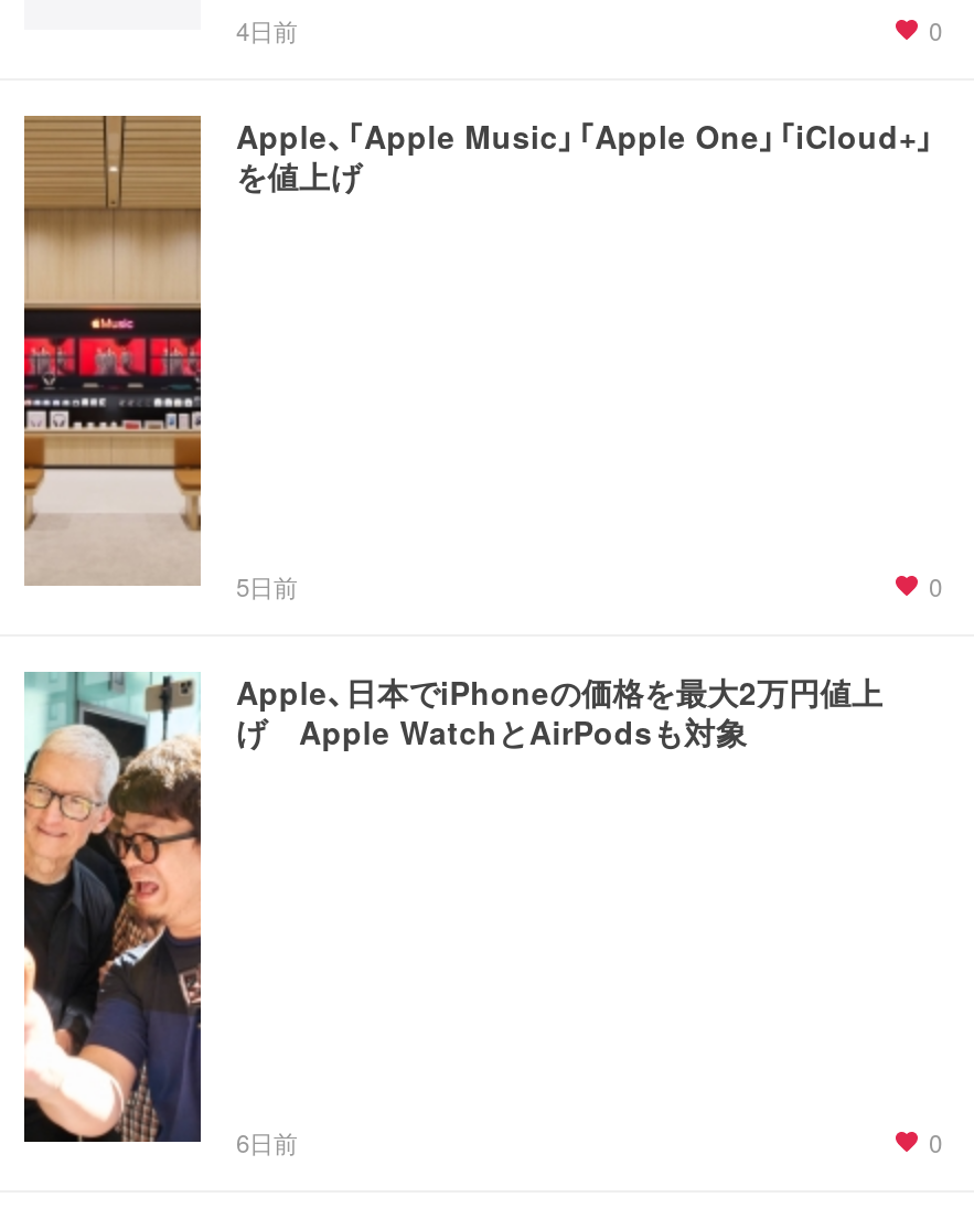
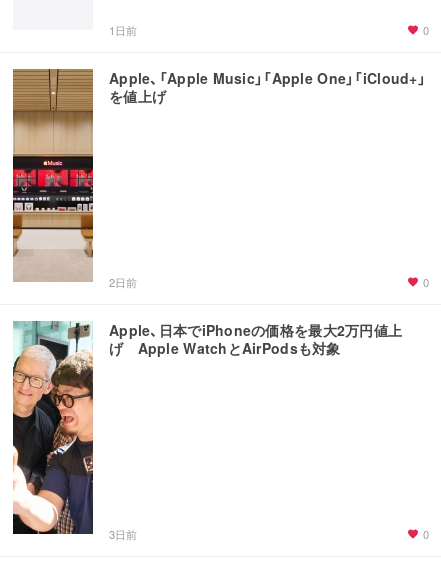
[236,12,298,47] 4日前 -> [109,22,137,38] 1日前
[236,568,298,603] 5日前 -> [109,274,137,290] 2日前
[236,1124,298,1159] 6日前 -> [109,526,137,542] 3日前

